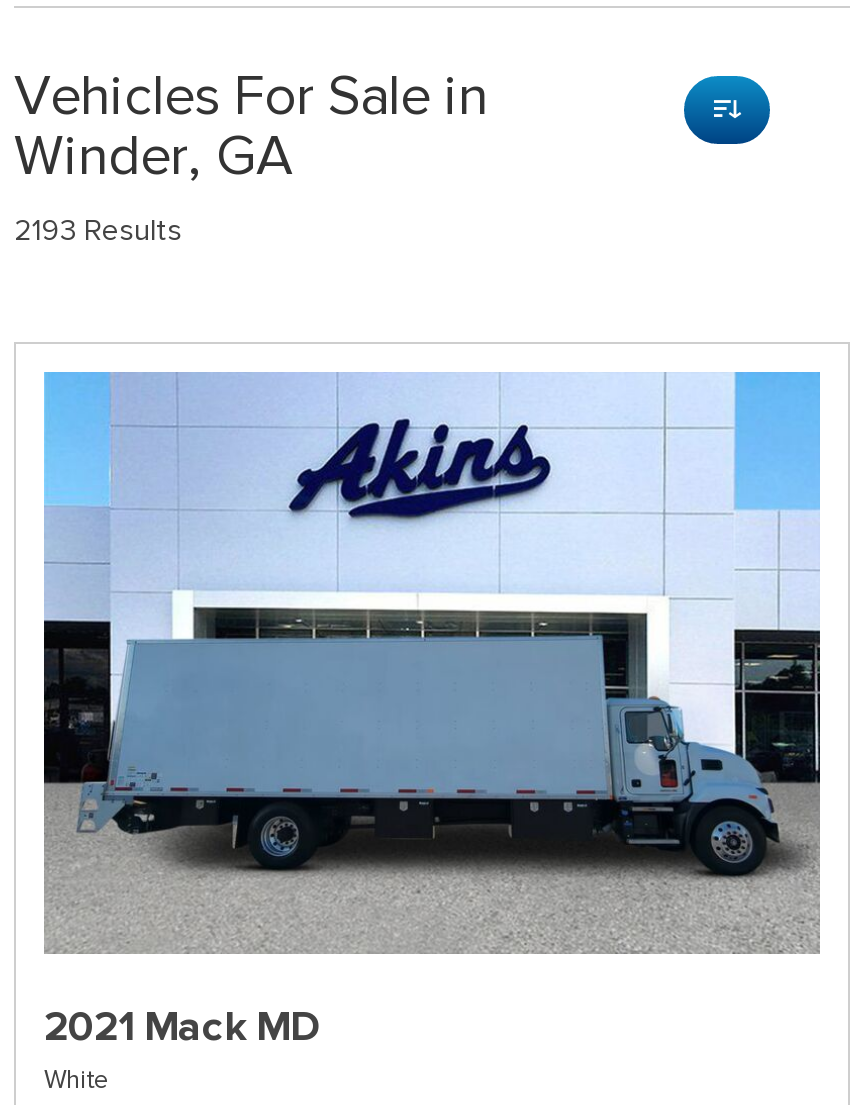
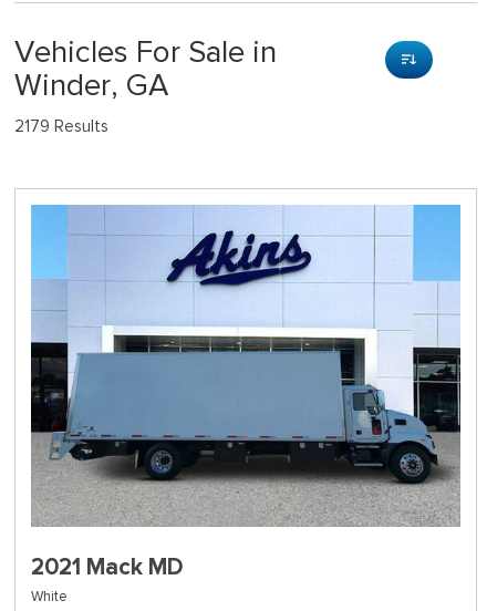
[14,212,182,248] 2193 Results -> [14,116,108,136] 2179 Results

